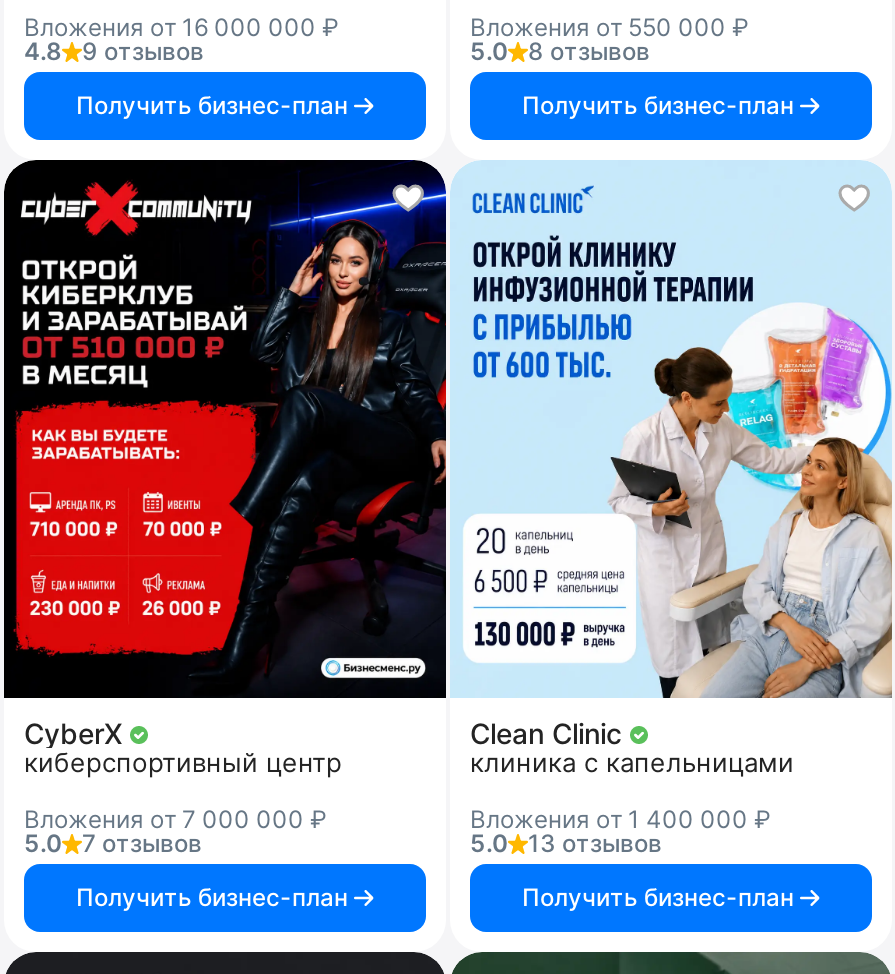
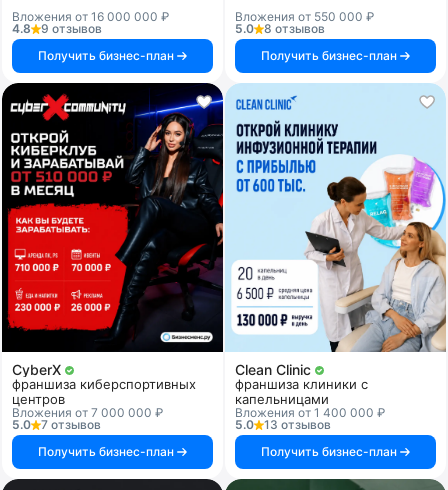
[24,746,342,778] киберспортивный центр -> [12,376,196,407] франшиза киберспортивных | центров
[470,746,794,778] клиника с капельницами -> [235,376,368,407] франшиза клиники с | капельницами

